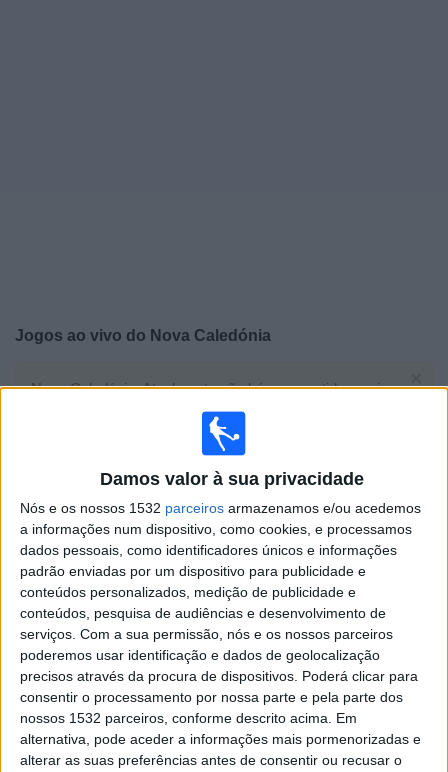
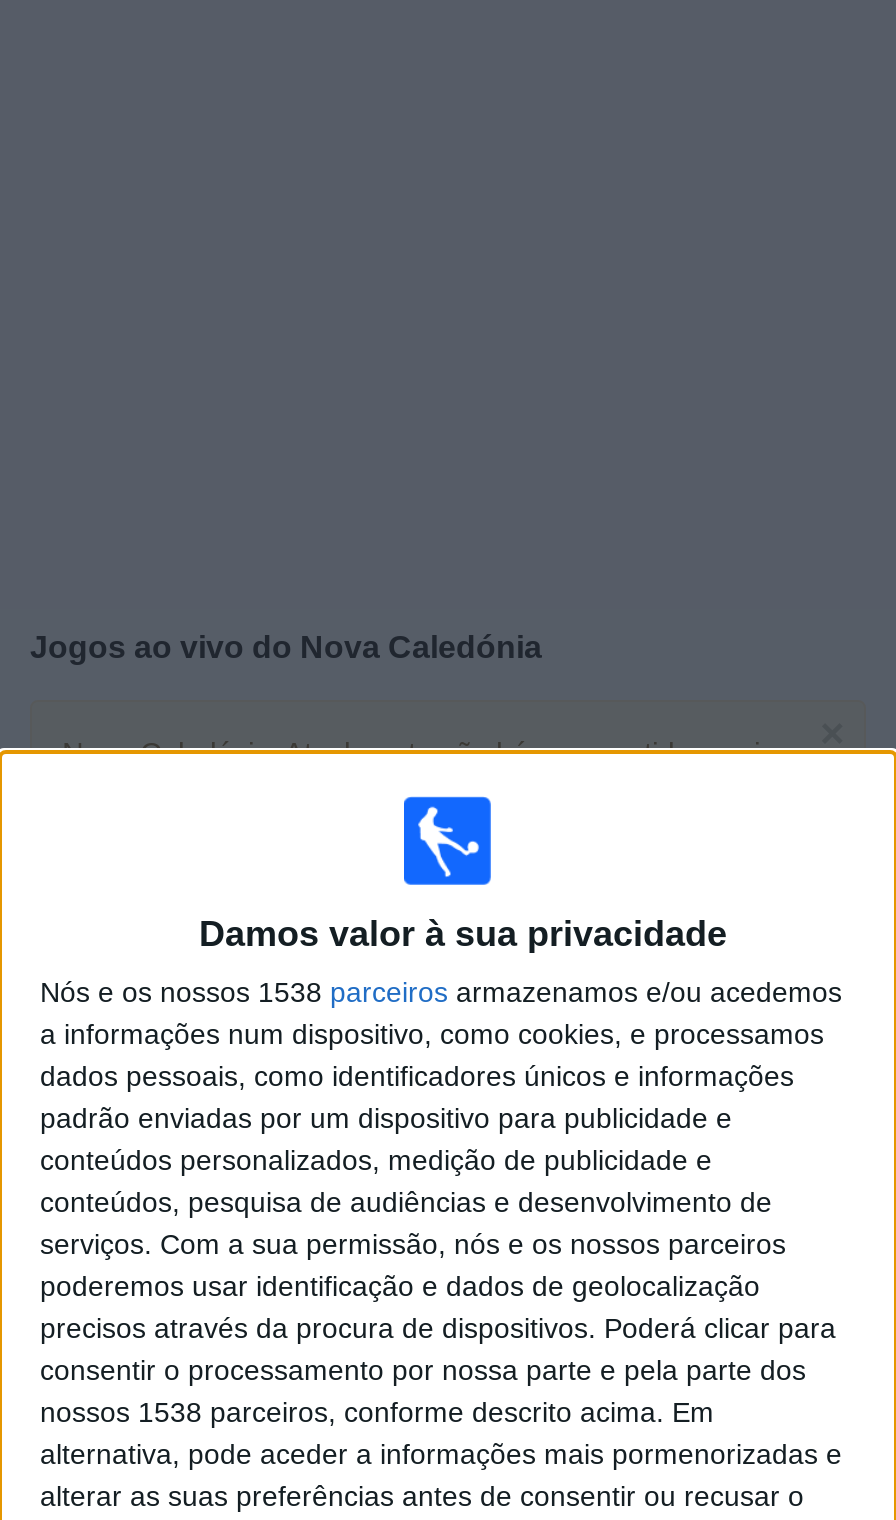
[20,500,421,516] Nós e os nossos 1532 parceiros armazenamos e/ou acedemos -> [40,975,842,1007] Nós e os nossos 1538 parceiros armazenamos e/ou acedemos
[20,710,357,726] nossos 1532 parceiros, conforme descrito acima. Em -> [40,1395,714,1427] nossos 1538 parceiros, conforme descrito acima. Em

